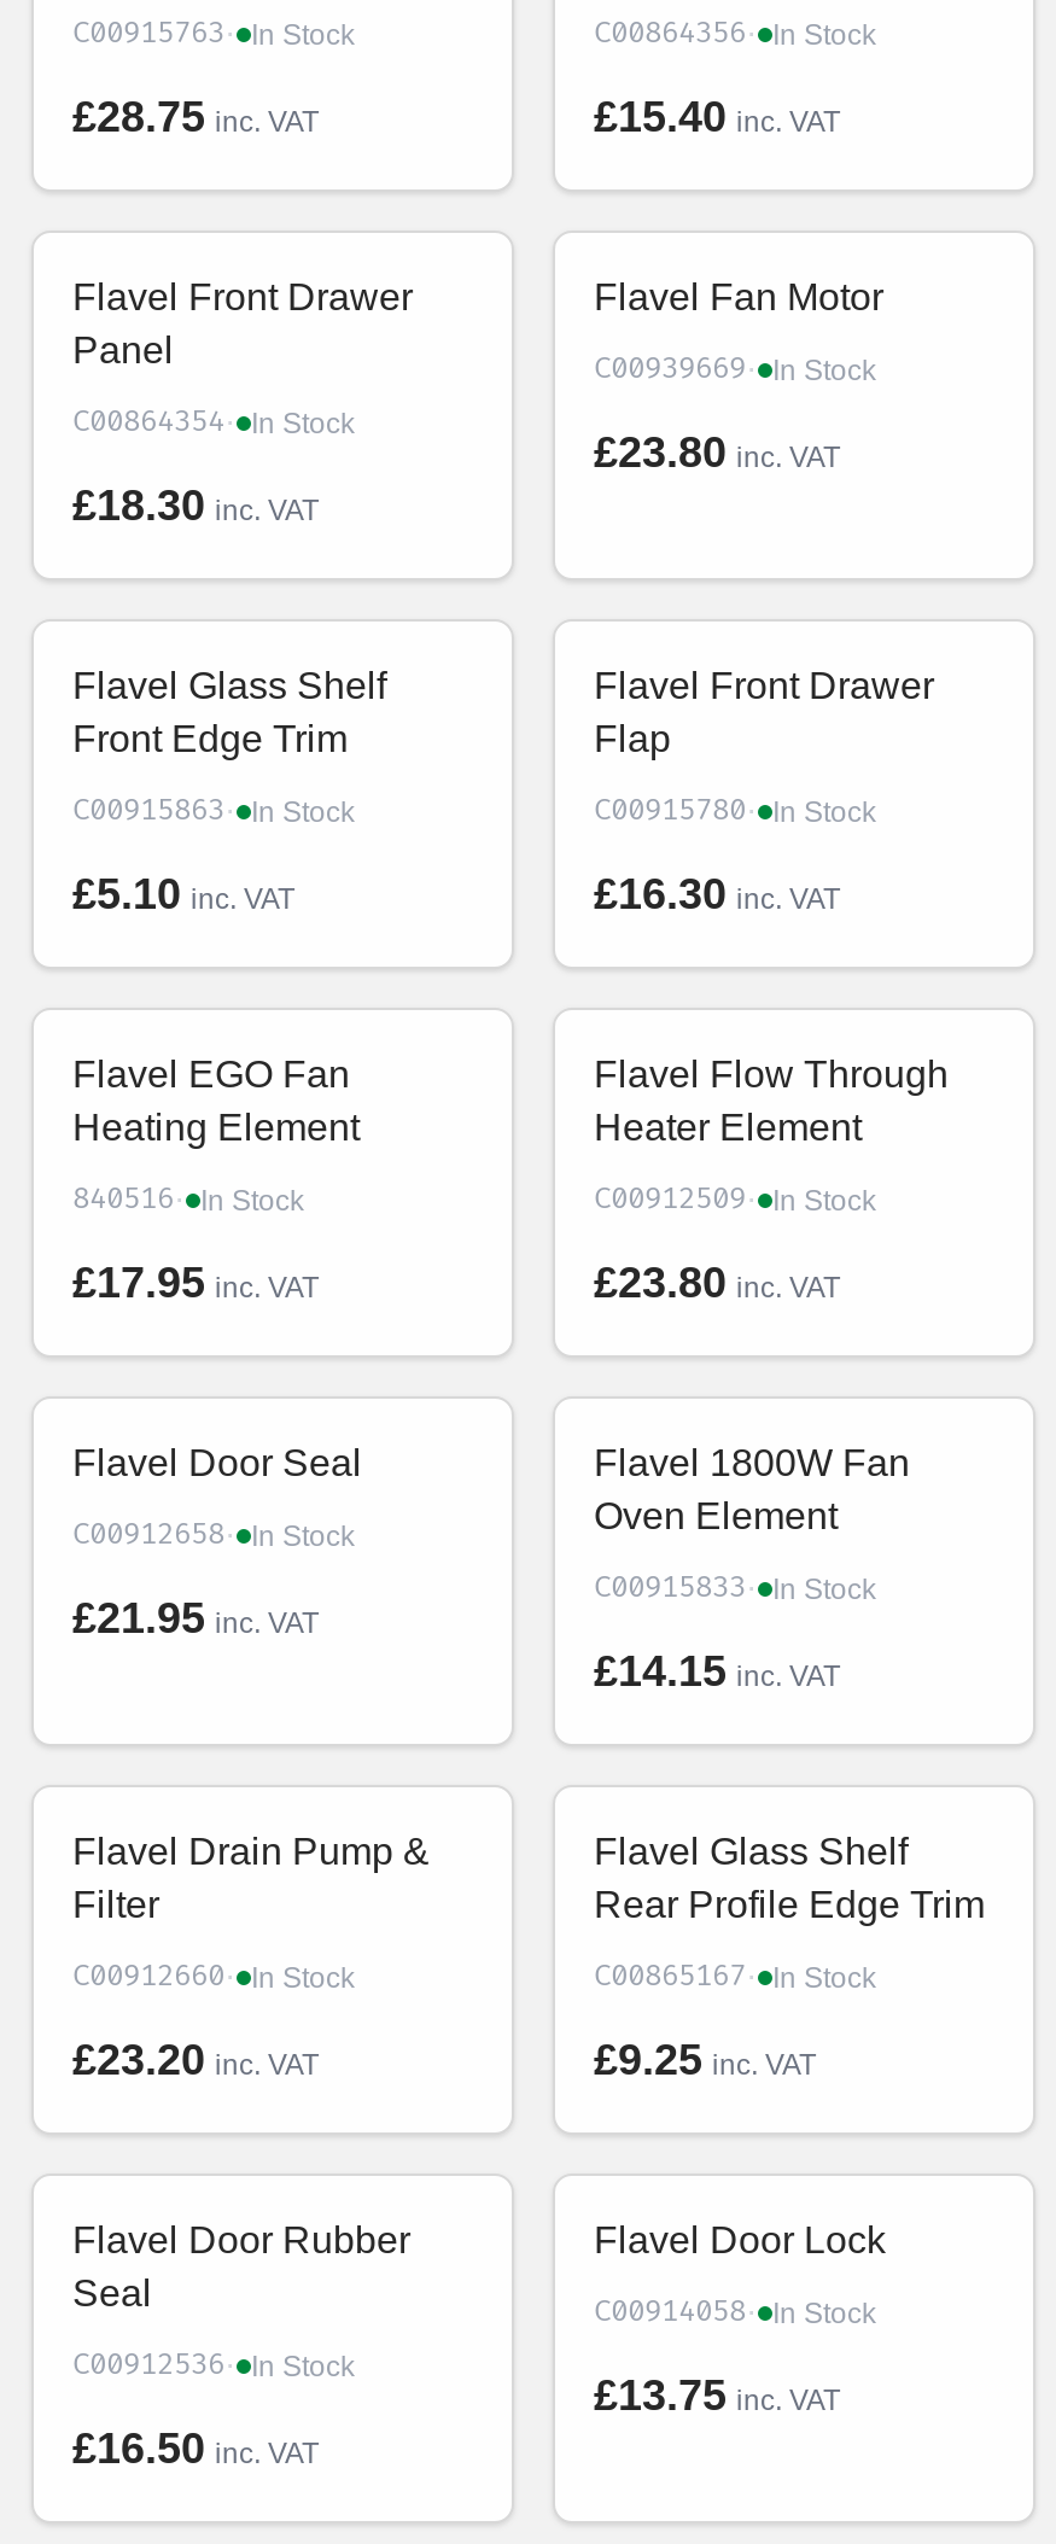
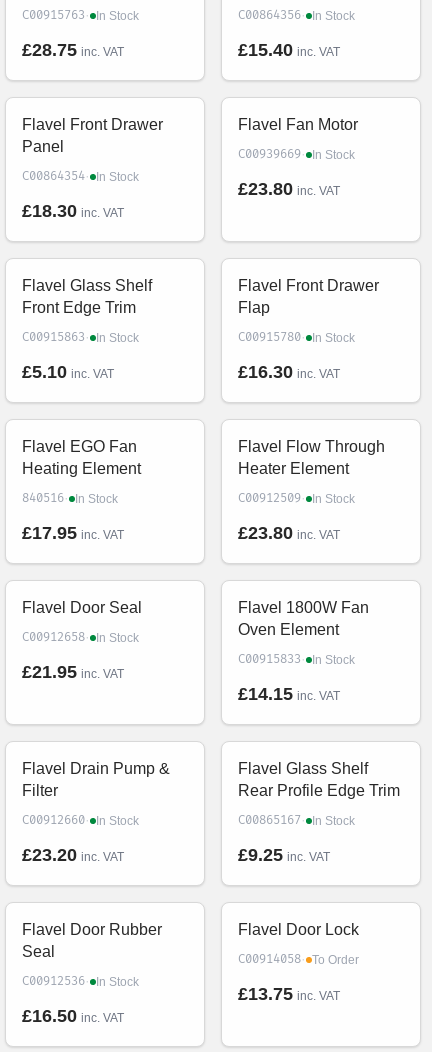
[594,2292,876,2330] C00914058 · In Stock -> [238,951,359,967] C00914058 · To Order

